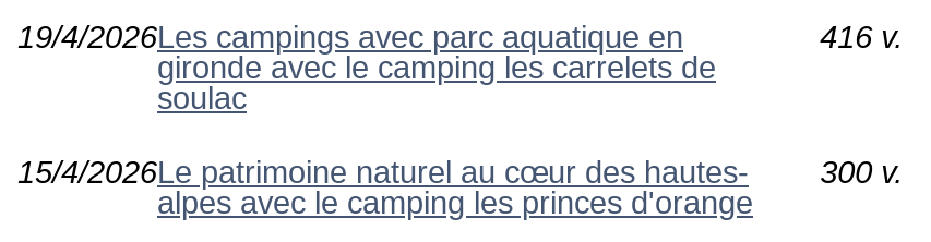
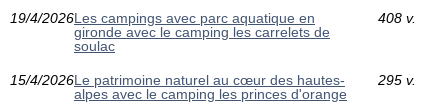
[820,20,903,55] 416 v. -> [378,10,416,26] 408 v.
[820,155,903,190] 300 v. -> [378,72,416,88] 295 v.

